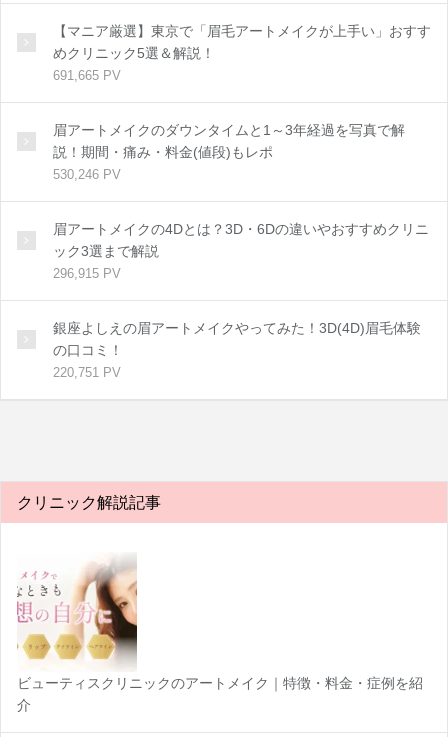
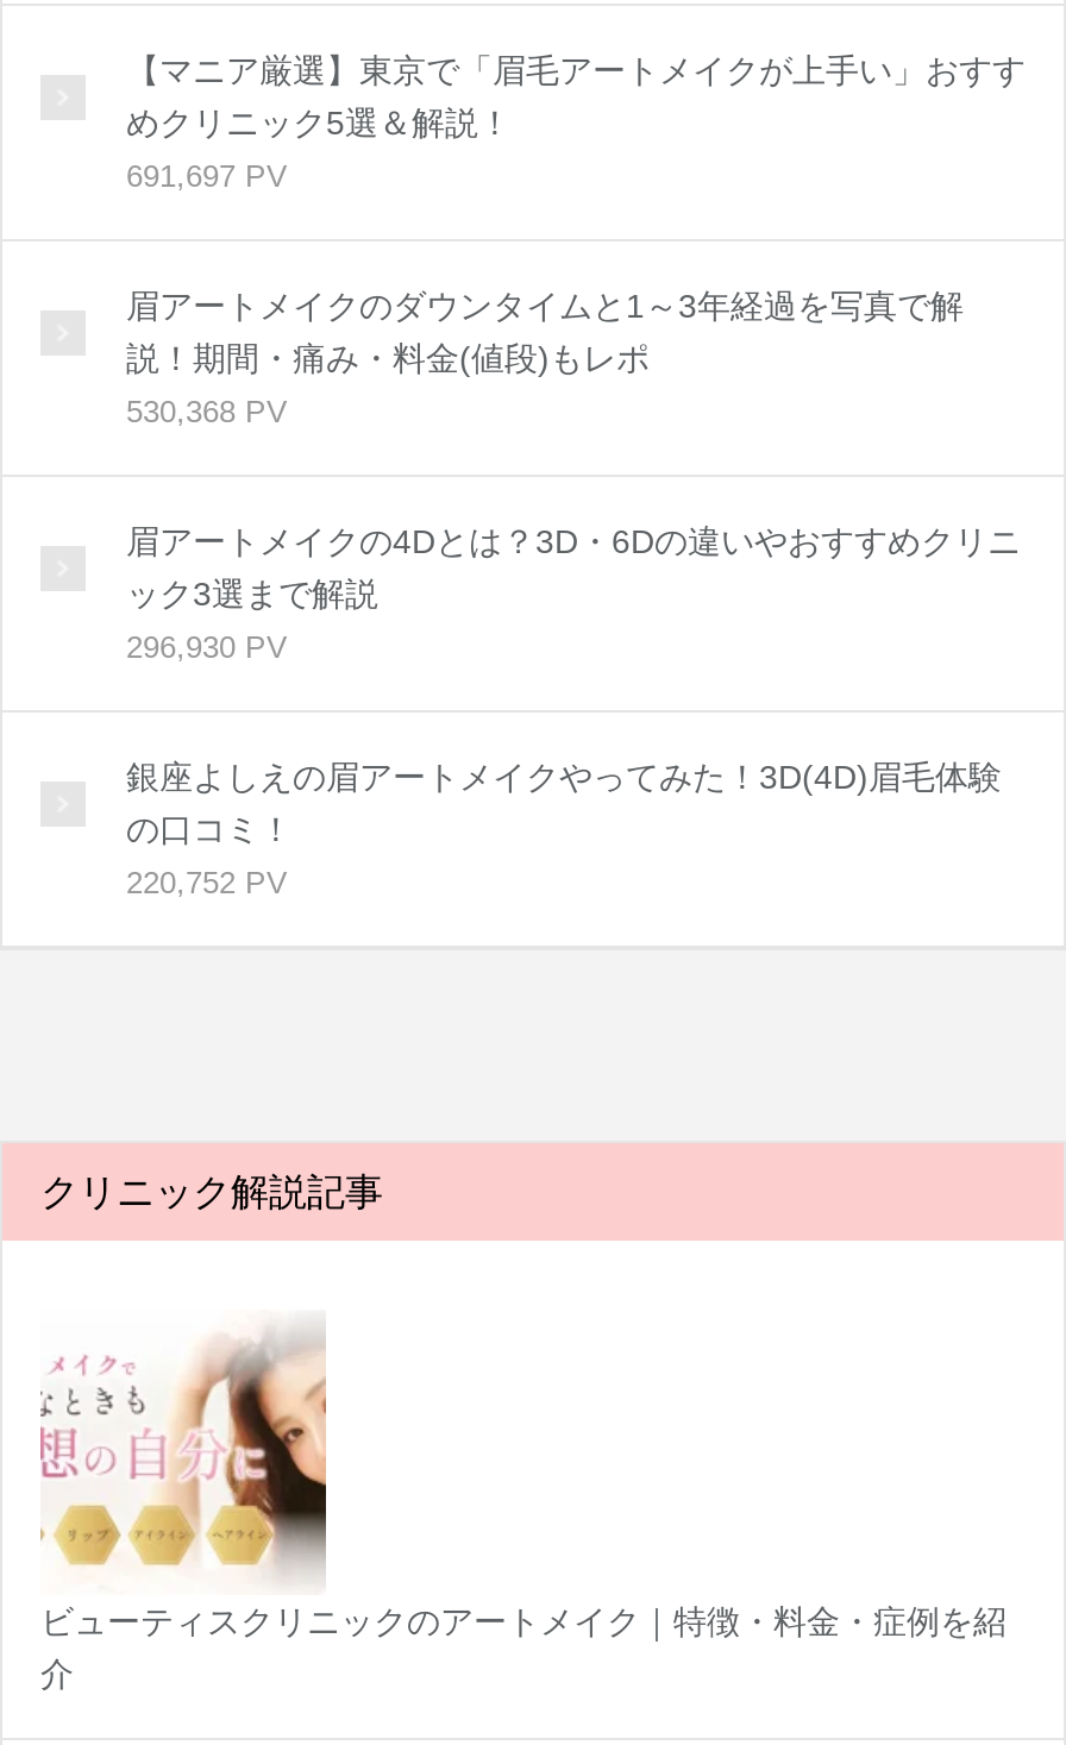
[53,68,121,83] 691,665 PV -> [126,158,288,194] 691,697 PV
[53,167,121,182] 530,246 PV -> [126,394,288,430] 530,368 PV
[53,266,121,281] 296,915 PV -> [126,629,288,665] 296,930 PV
[53,365,121,380] 220,751 PV -> [126,865,288,901] 220,752 PV

